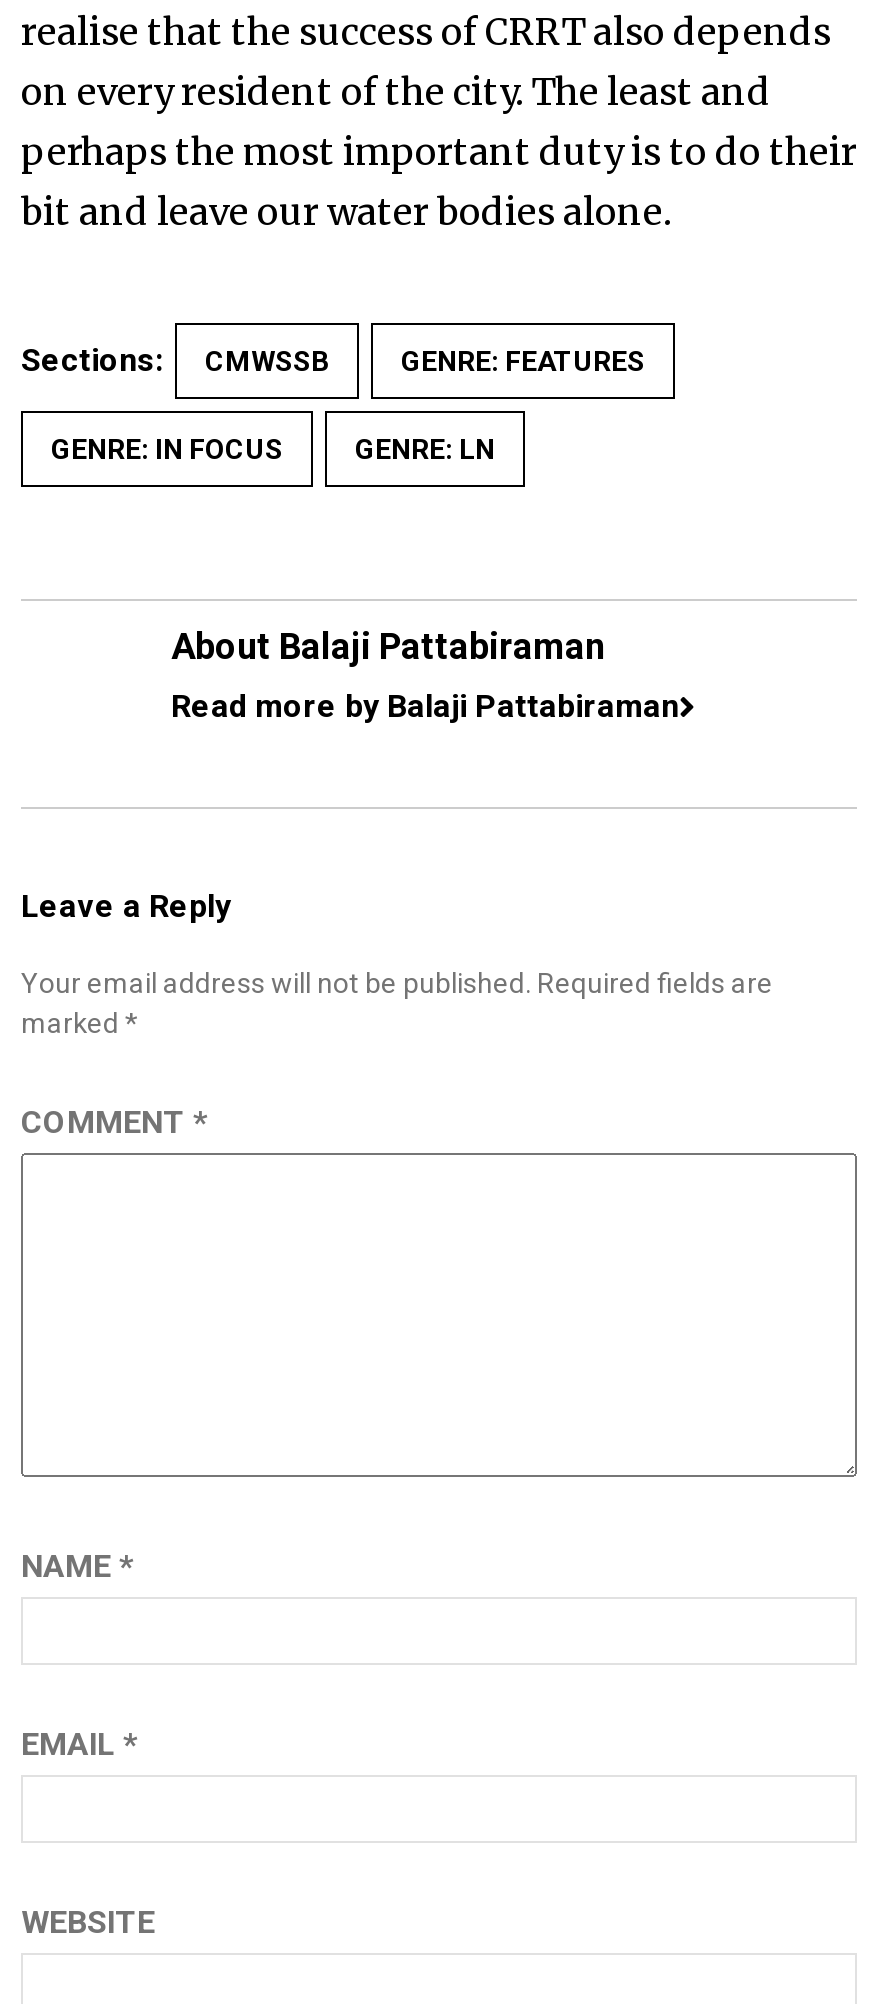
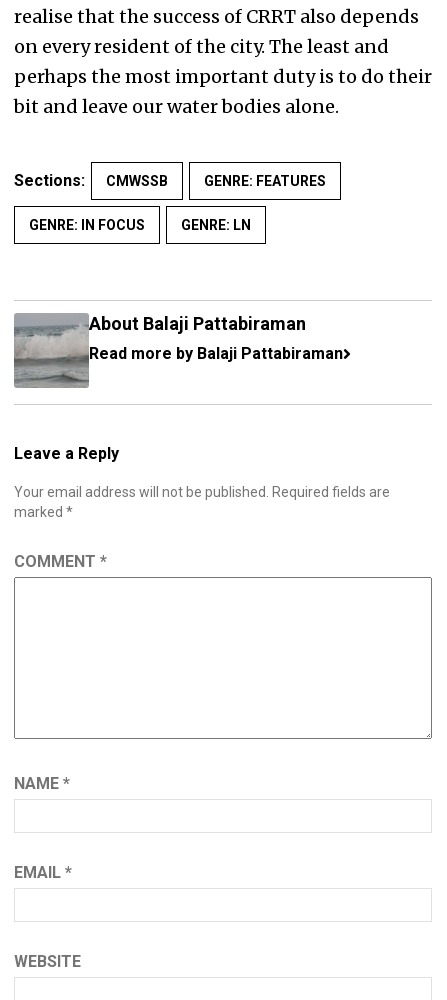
none -> [13,312,90,389] [image]

